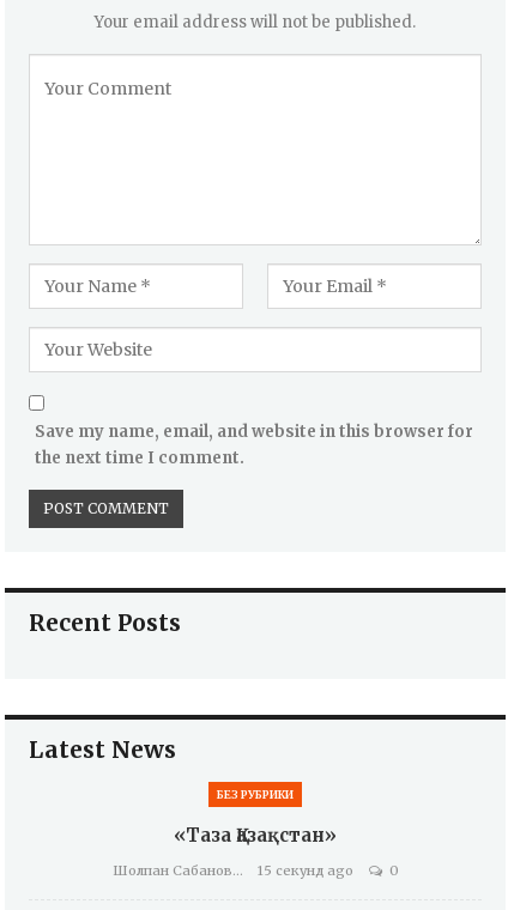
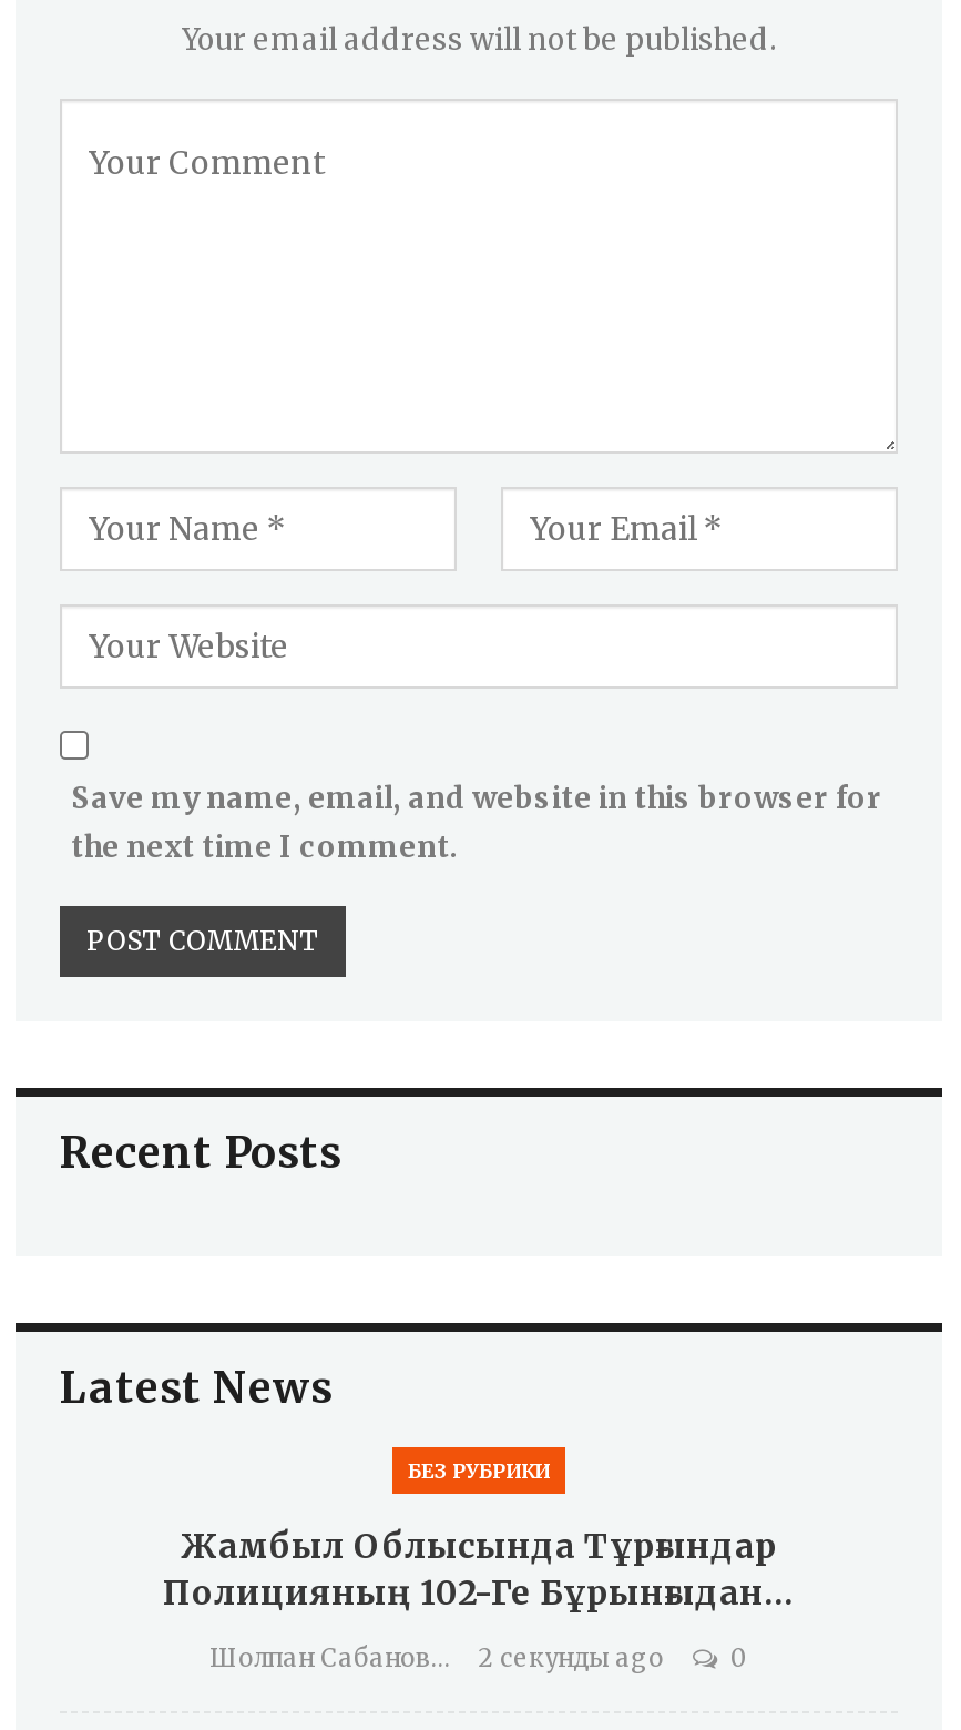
[174,824,337,847] «Таза Қазақстан» -> [163,1526,795,1614] Жамбыл Облысында Тұрғындар | Полицияның 102-Ге Бұрынғыдан…
[257,863,353,879] 15 секунд ago -> [478,1643,664,1674] 2 секунды ago

